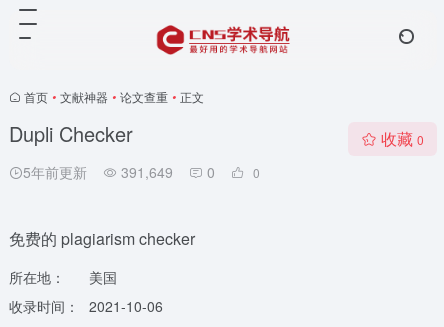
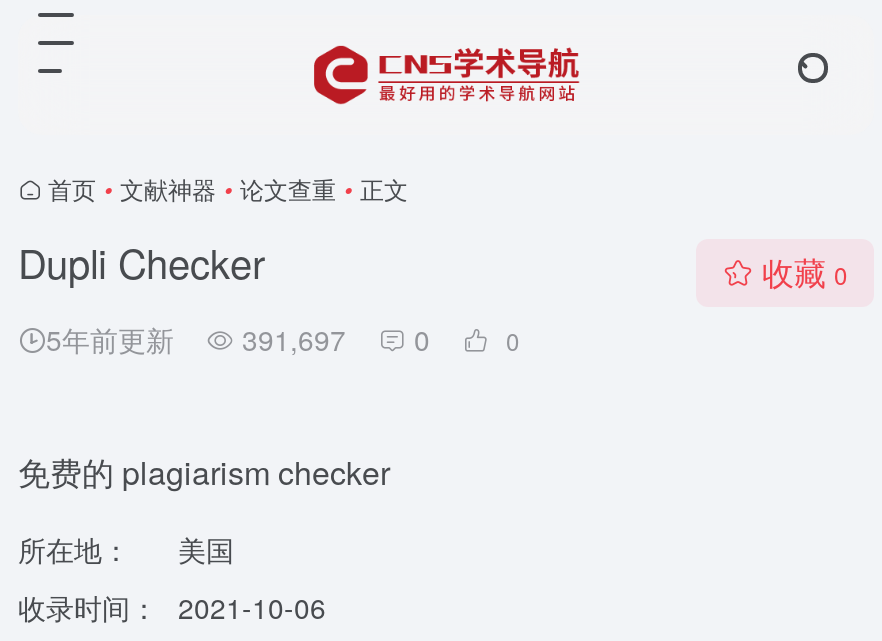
[23,162,215,182] 5年前更新 391,649 0 -> [46,319,430,359] 5年前更新 391,697 0

